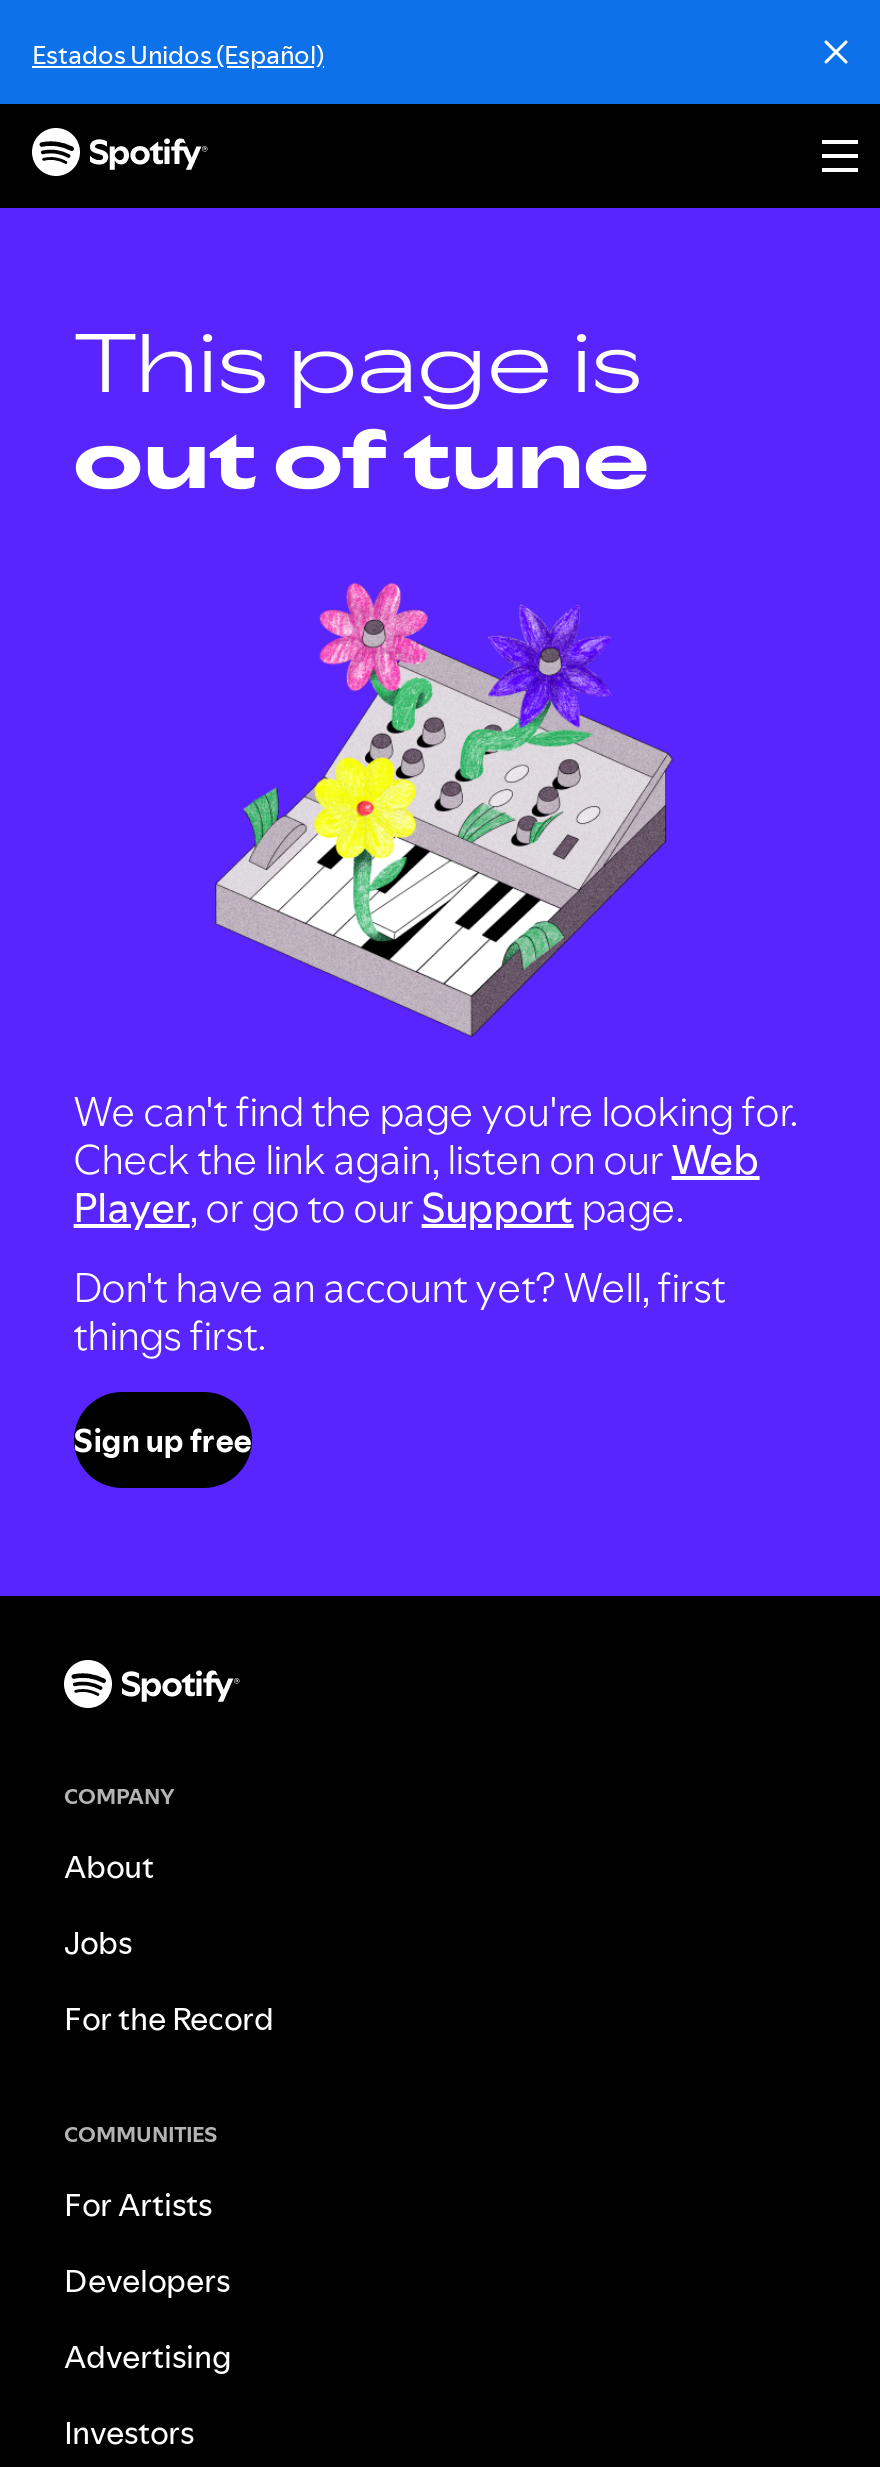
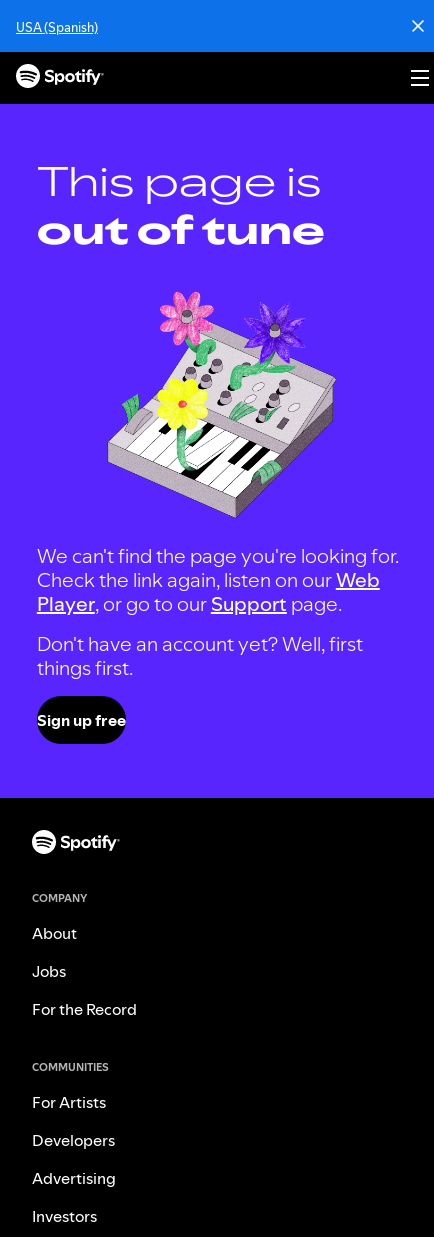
[32,36,324,72] Estados Unidos (Español) -> [16,18,98,36] USA (Spanish)

